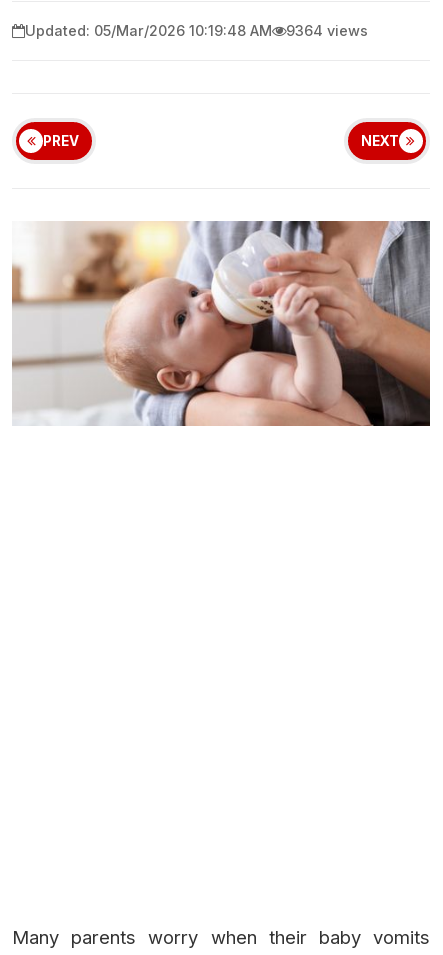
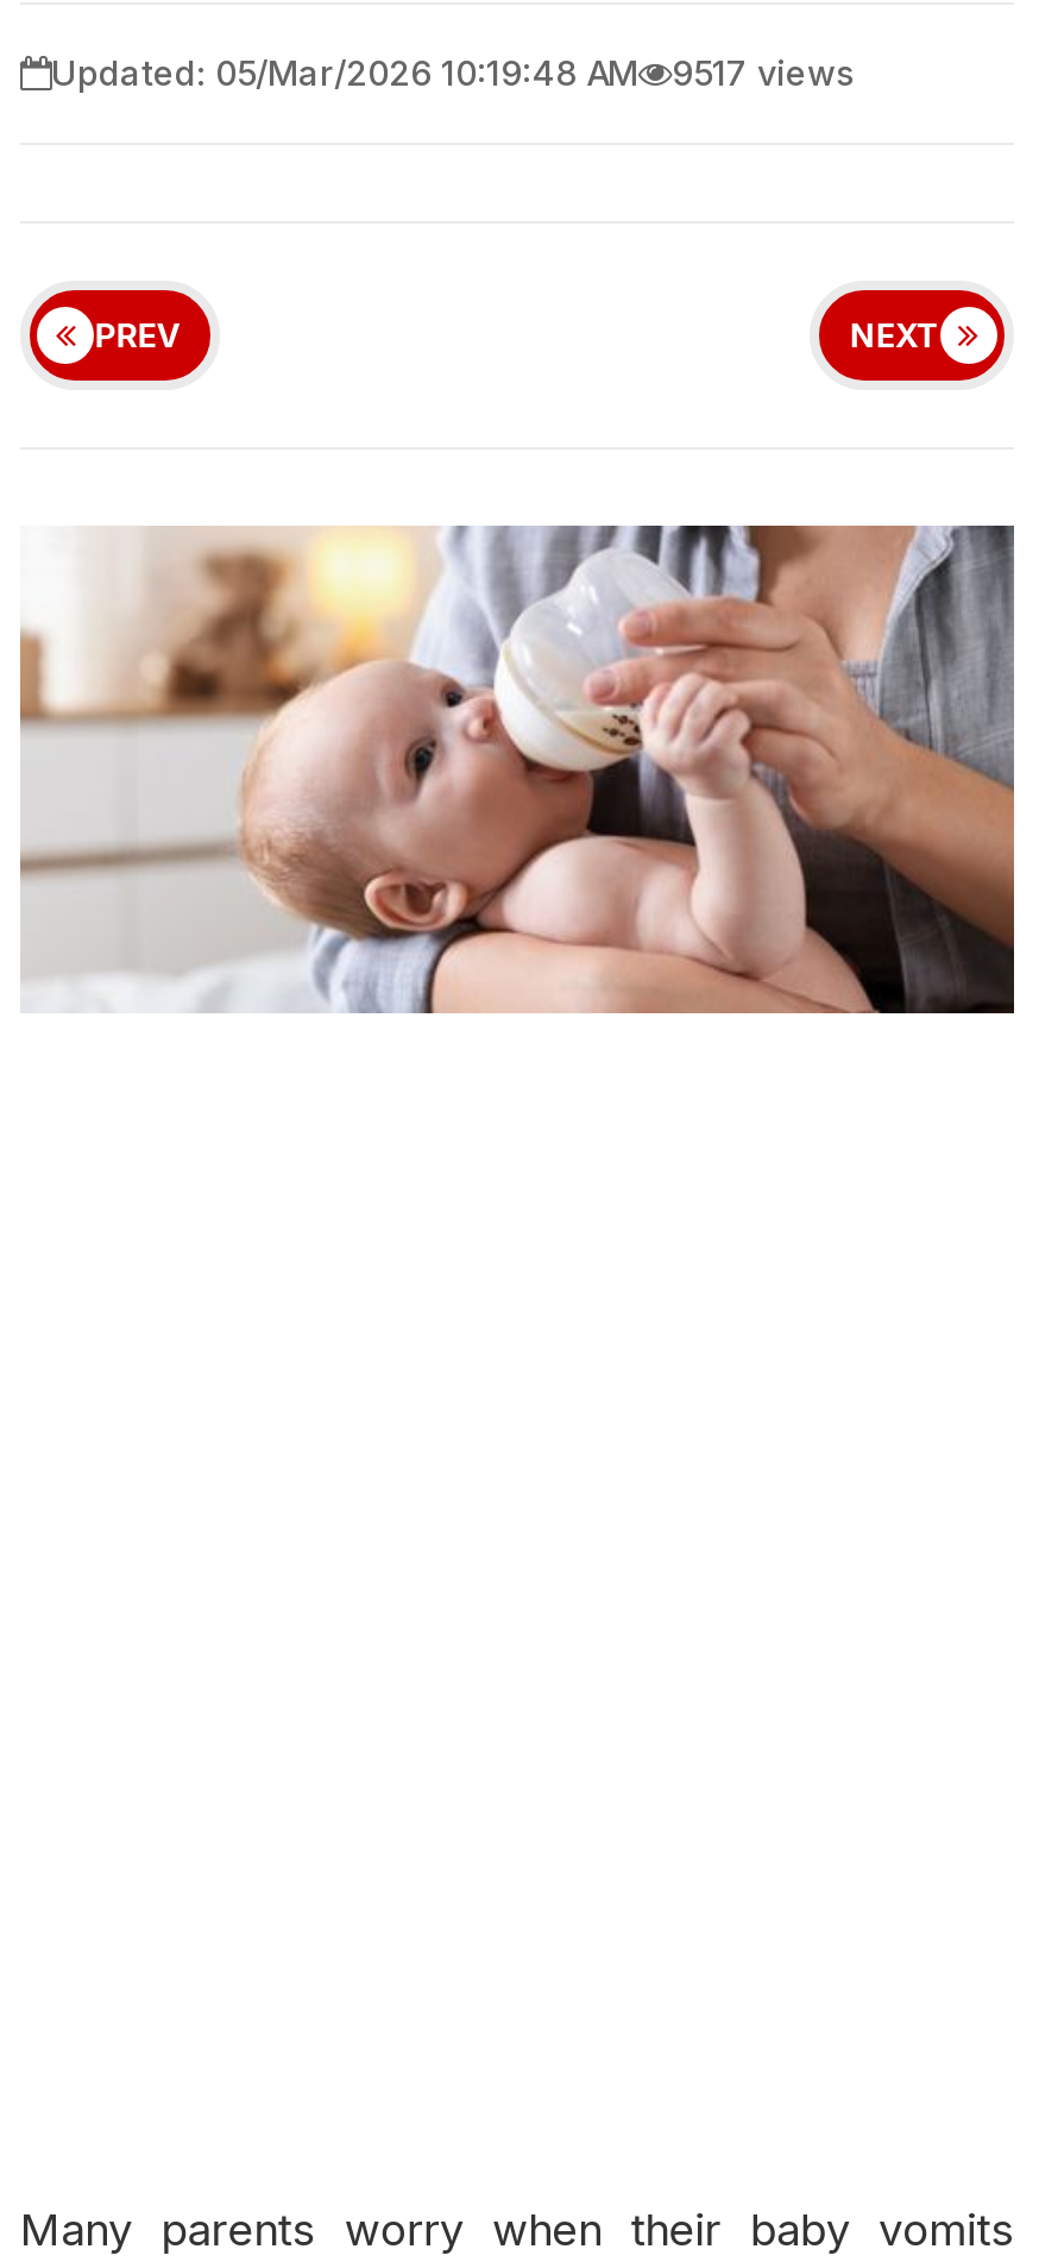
[25,22,368,39] Updated: 05/Mar/2026 10:19:48 AM 9364 views -> [51,52,855,92] Updated: 05/Mar/2026 10:19:48 AM 9517 views

